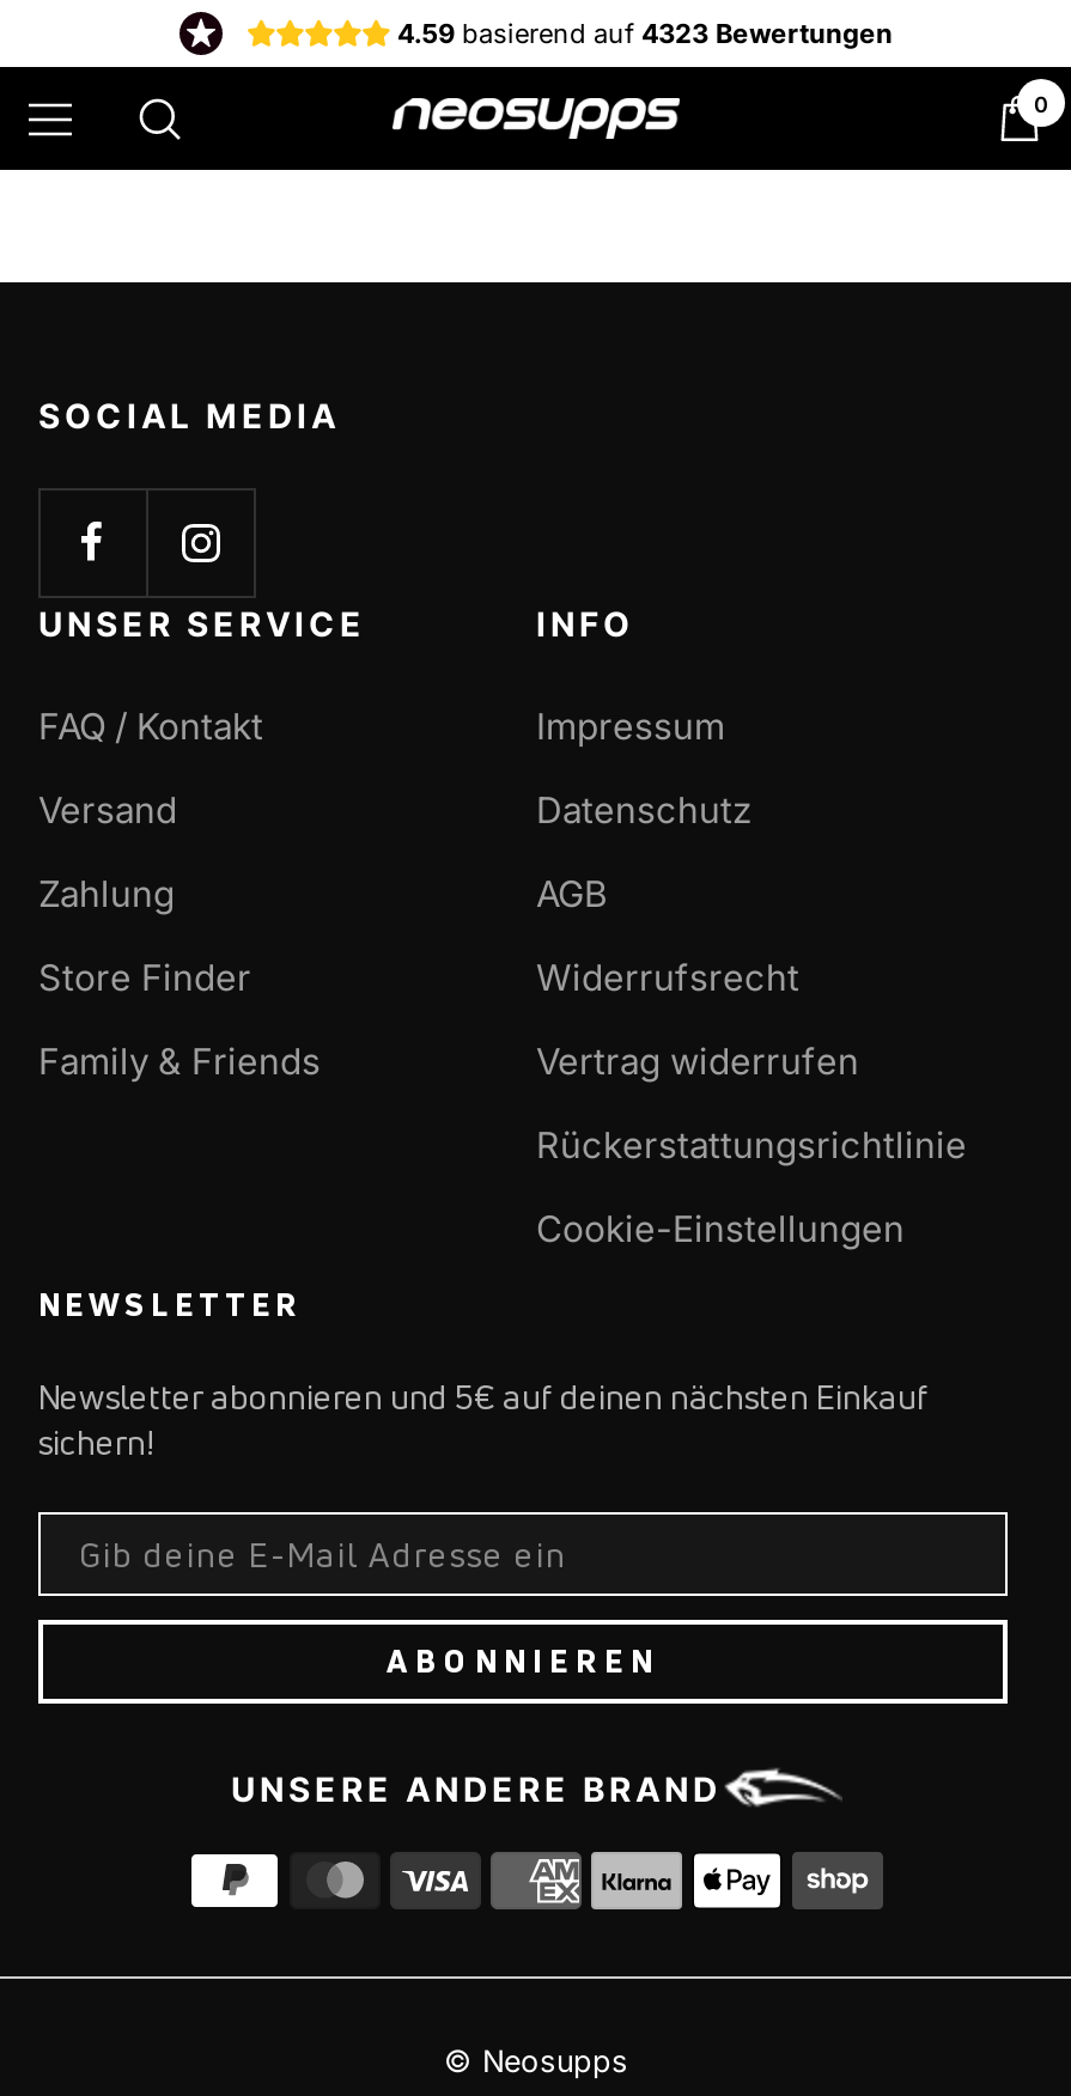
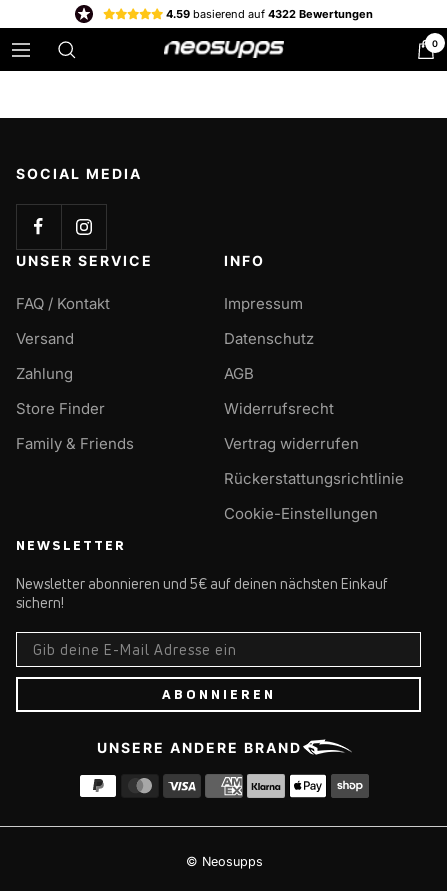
[397,17,893,50] 4.59 basierend auf 4323 Bewertungen -> [166,7,373,21] 4.59 basierend auf 4322 Bewertungen

